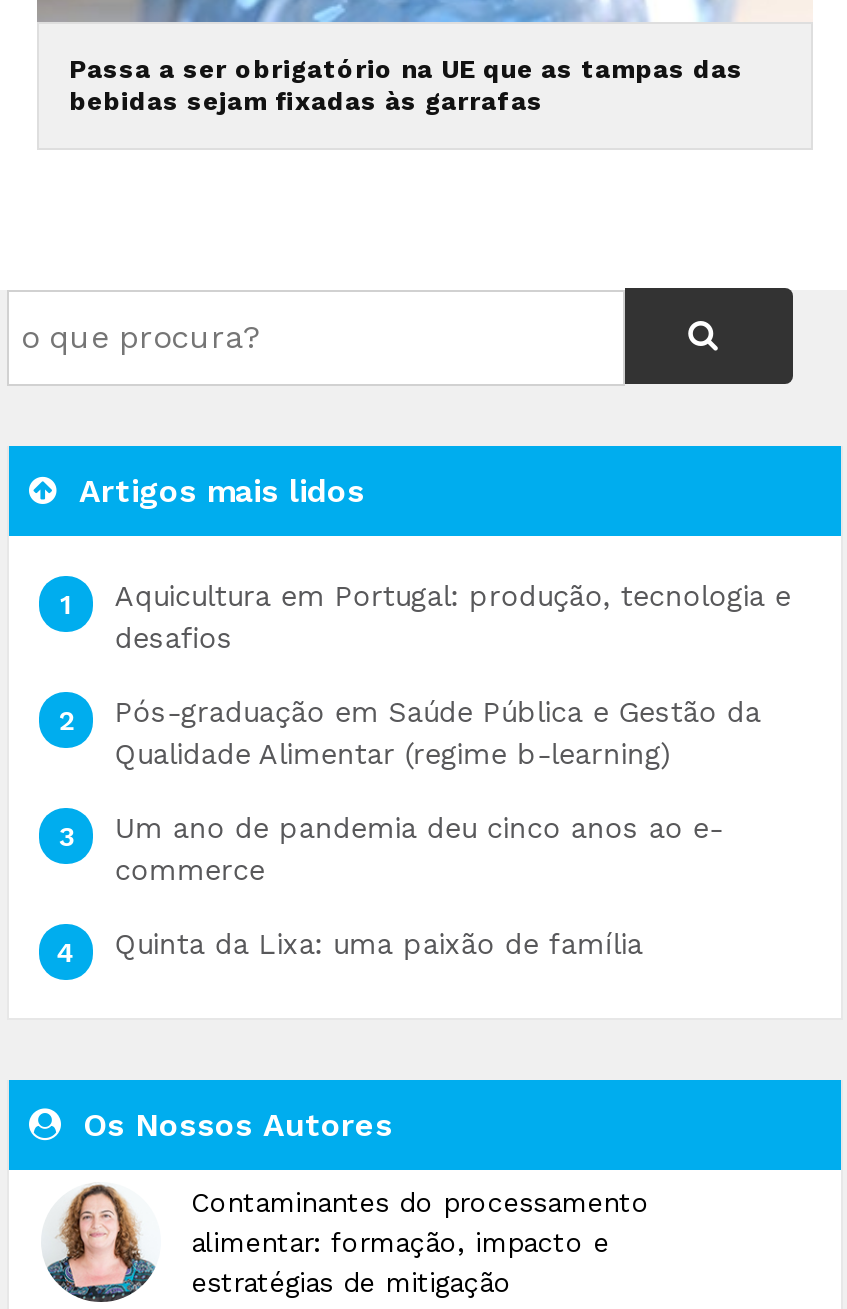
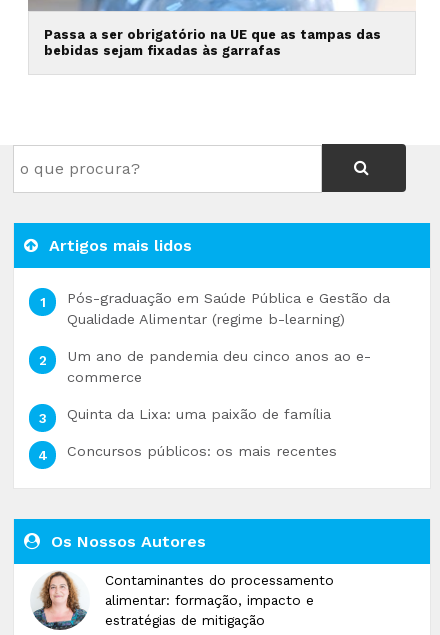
[115,579,791,653] Aquicultura em Portugal: produção, tecnologia e | desafios -> none
moved [115,695,761,959] -> [67,290,390,422]: Pós-graduação em Saúde Pública e Gestão da | Qualidade Alimentar (regime b-learning) | Um ano de pandemia deu cinco anos ao e- | commerce | Quinta da Lixa: uma paixão de família
none -> [67,443,337,459] Concursos públicos: os mais recentes

